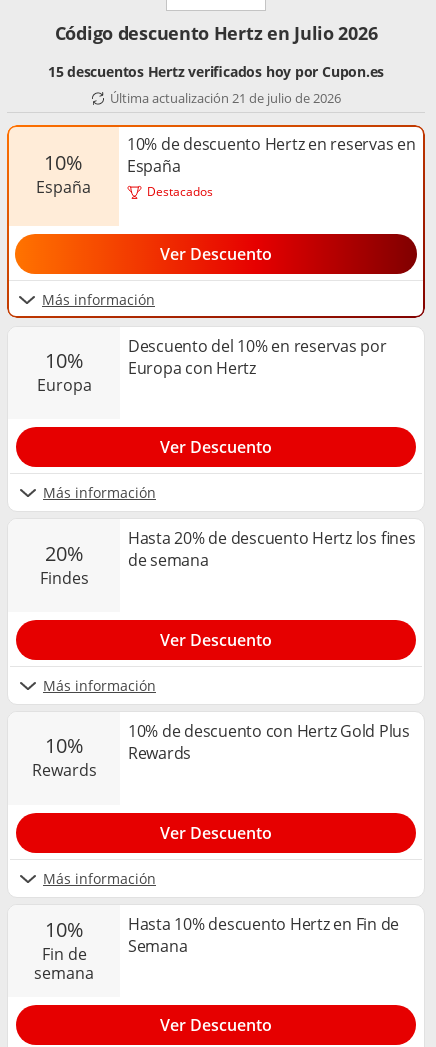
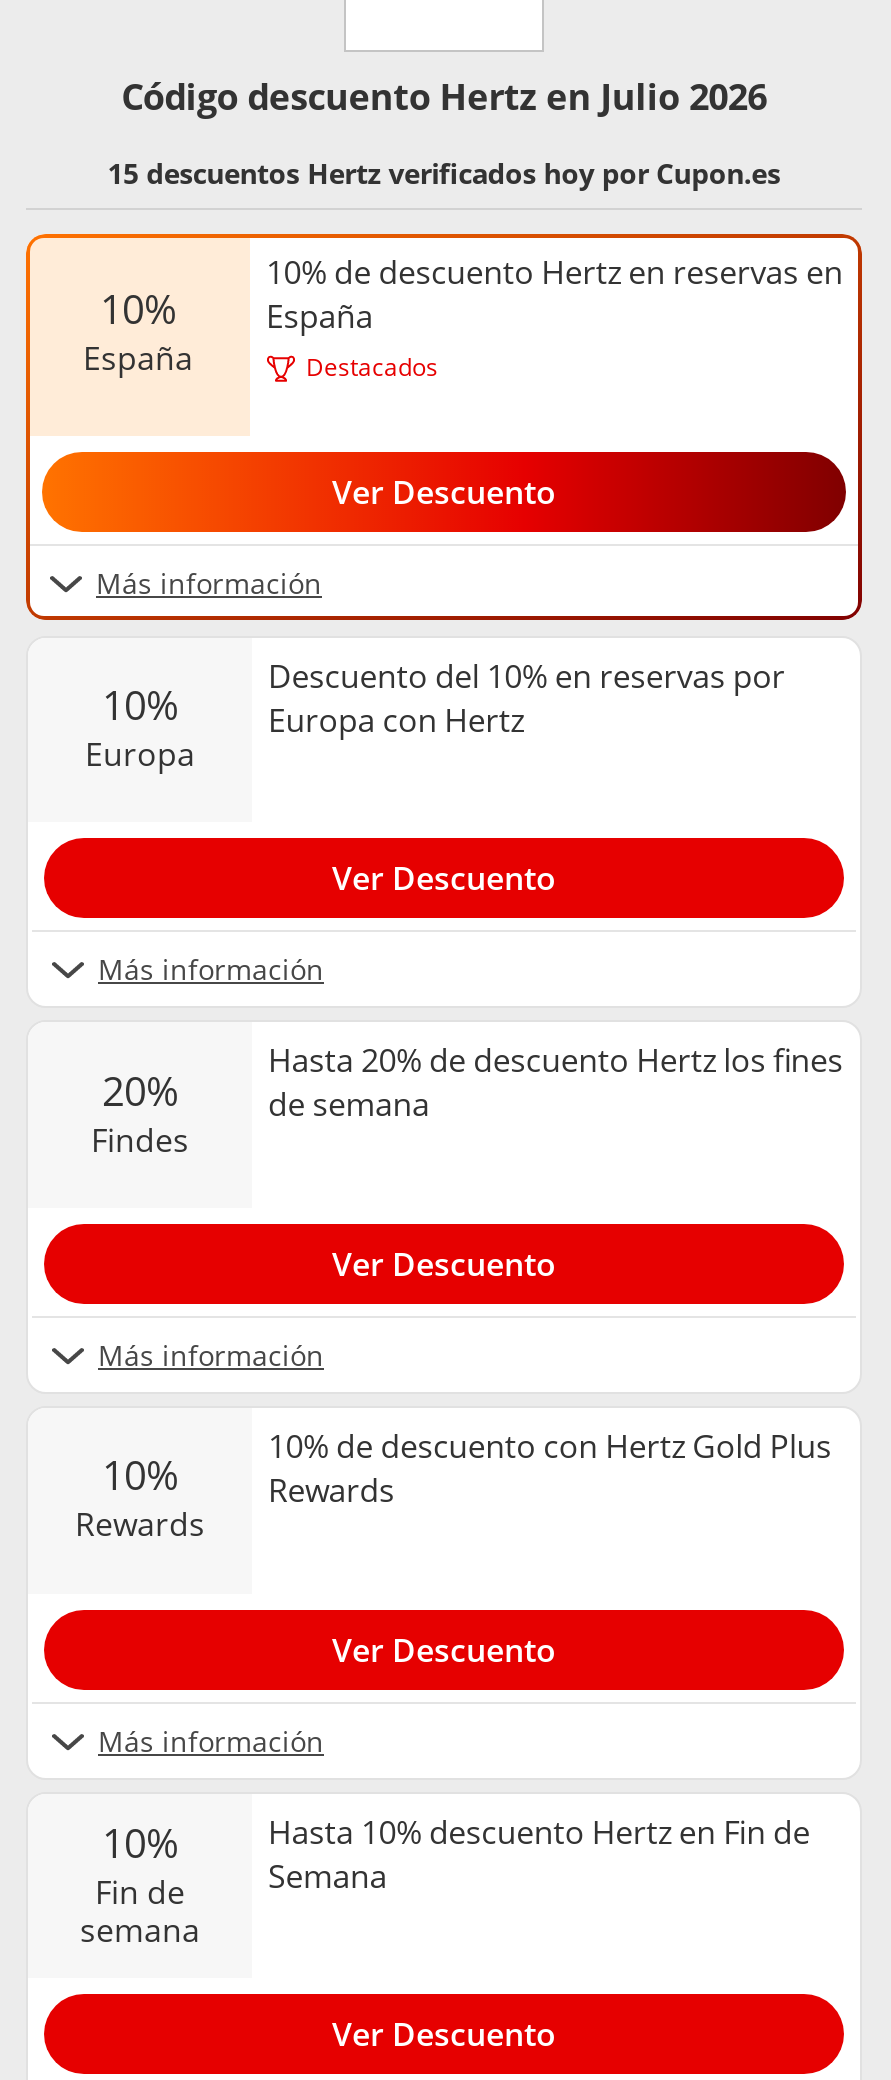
[109,89,340,107] Última actualización 21 de julio de 2026 -> none

